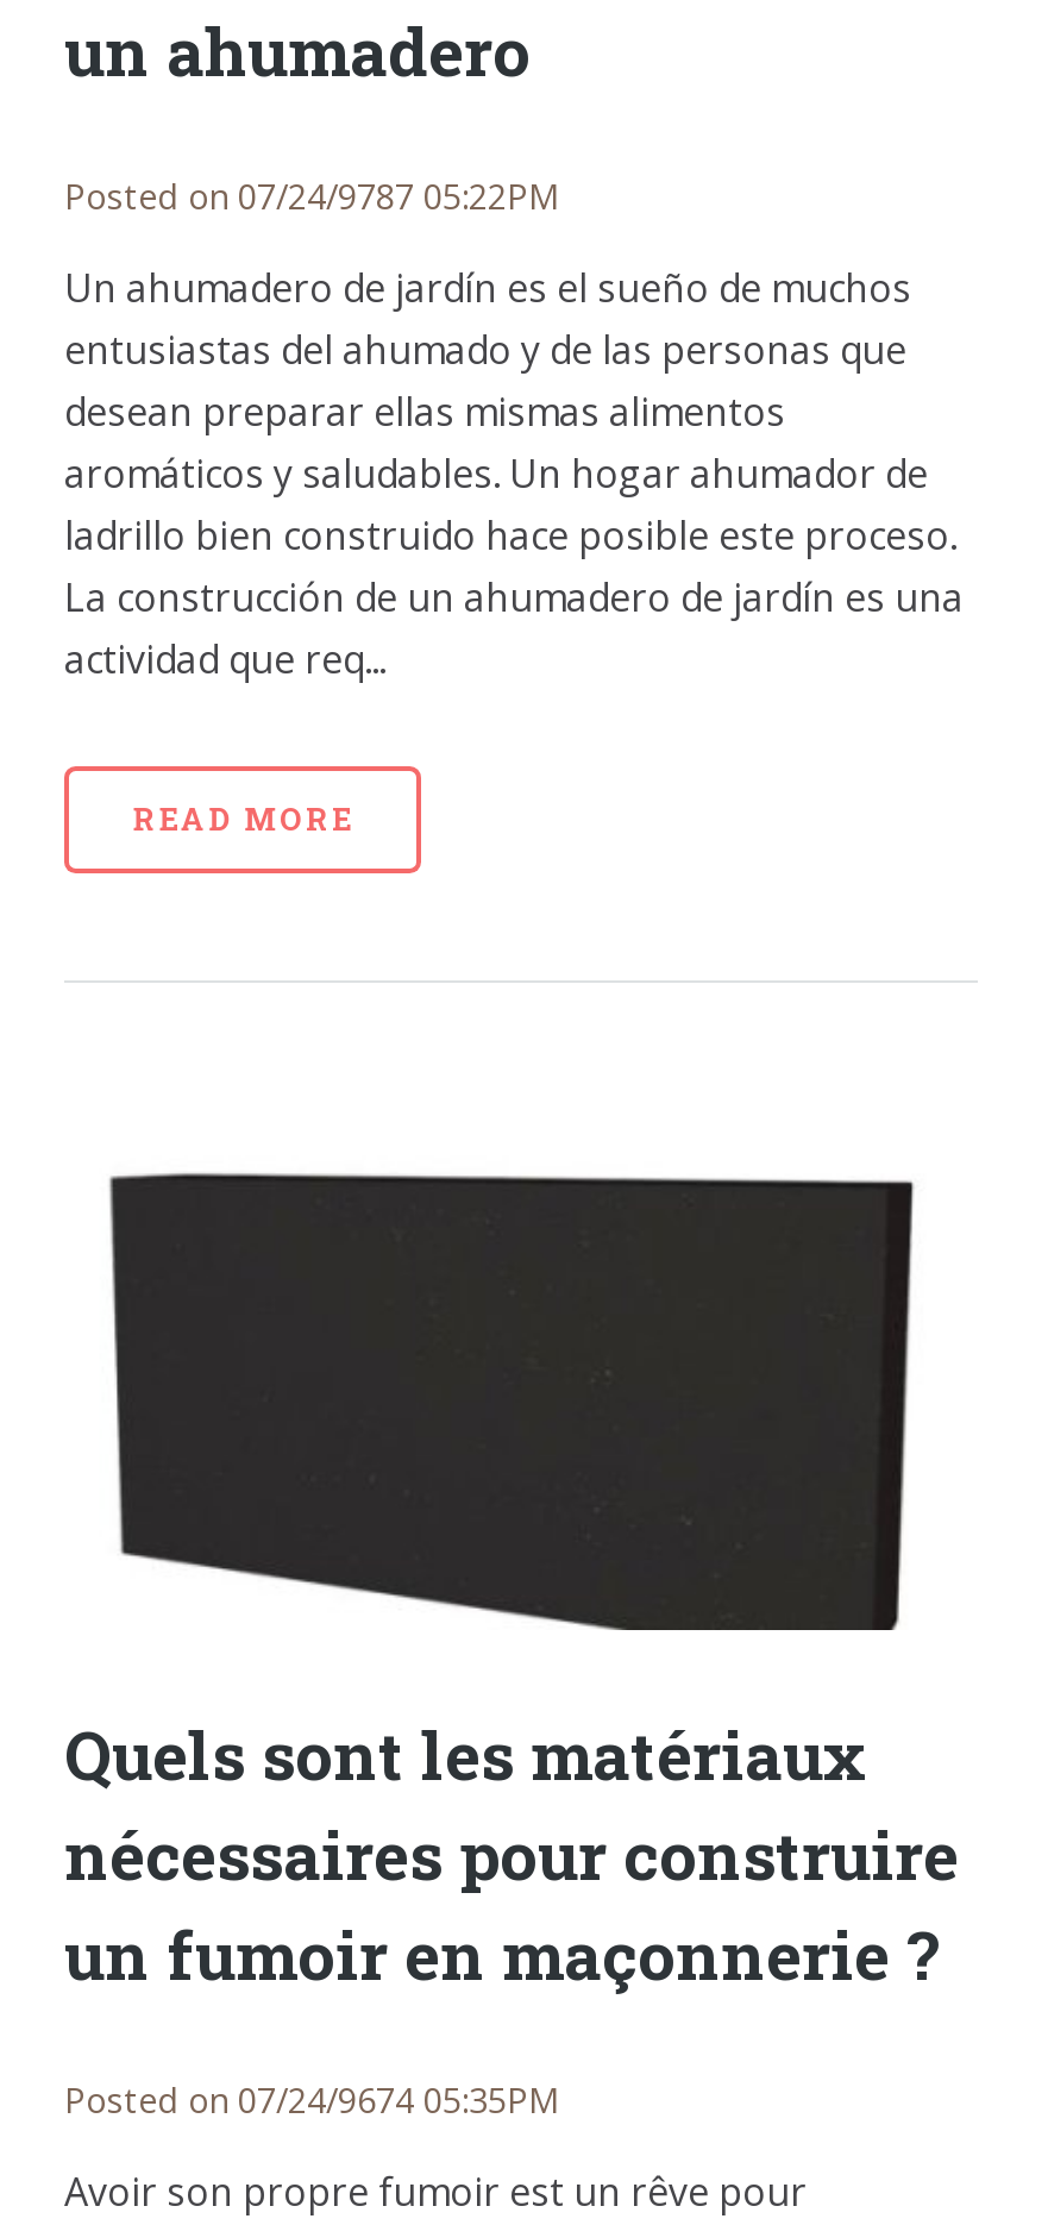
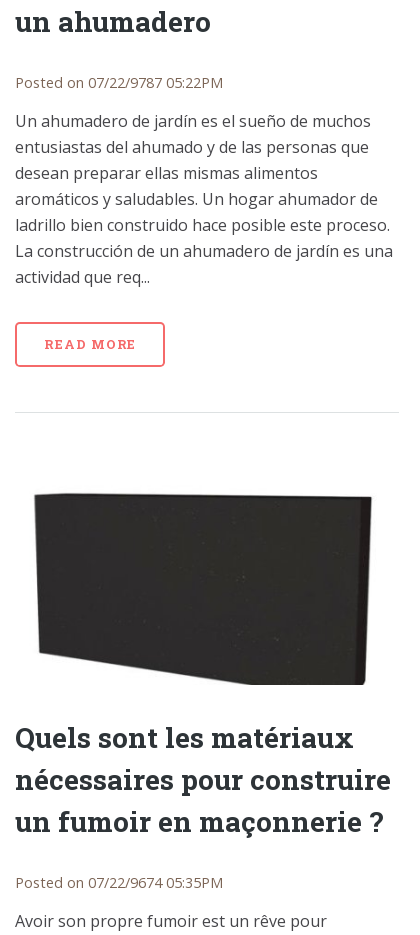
[64,174,559,219] Posted on 07/24/9787 05:22PM -> [15,73,223,92] Posted on 07/22/9787 05:22PM
[64,2078,559,2123] Posted on 07/24/9674 05:35PM -> [15,873,223,892] Posted on 07/22/9674 05:35PM

